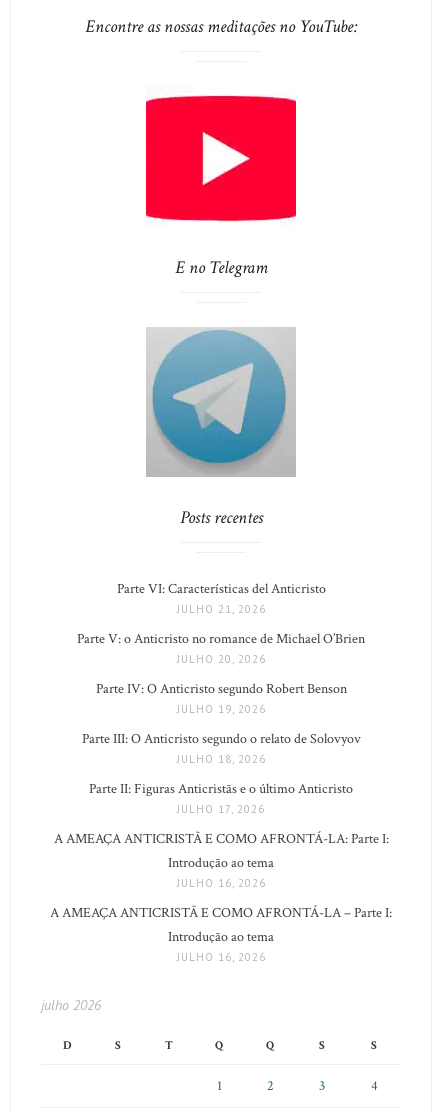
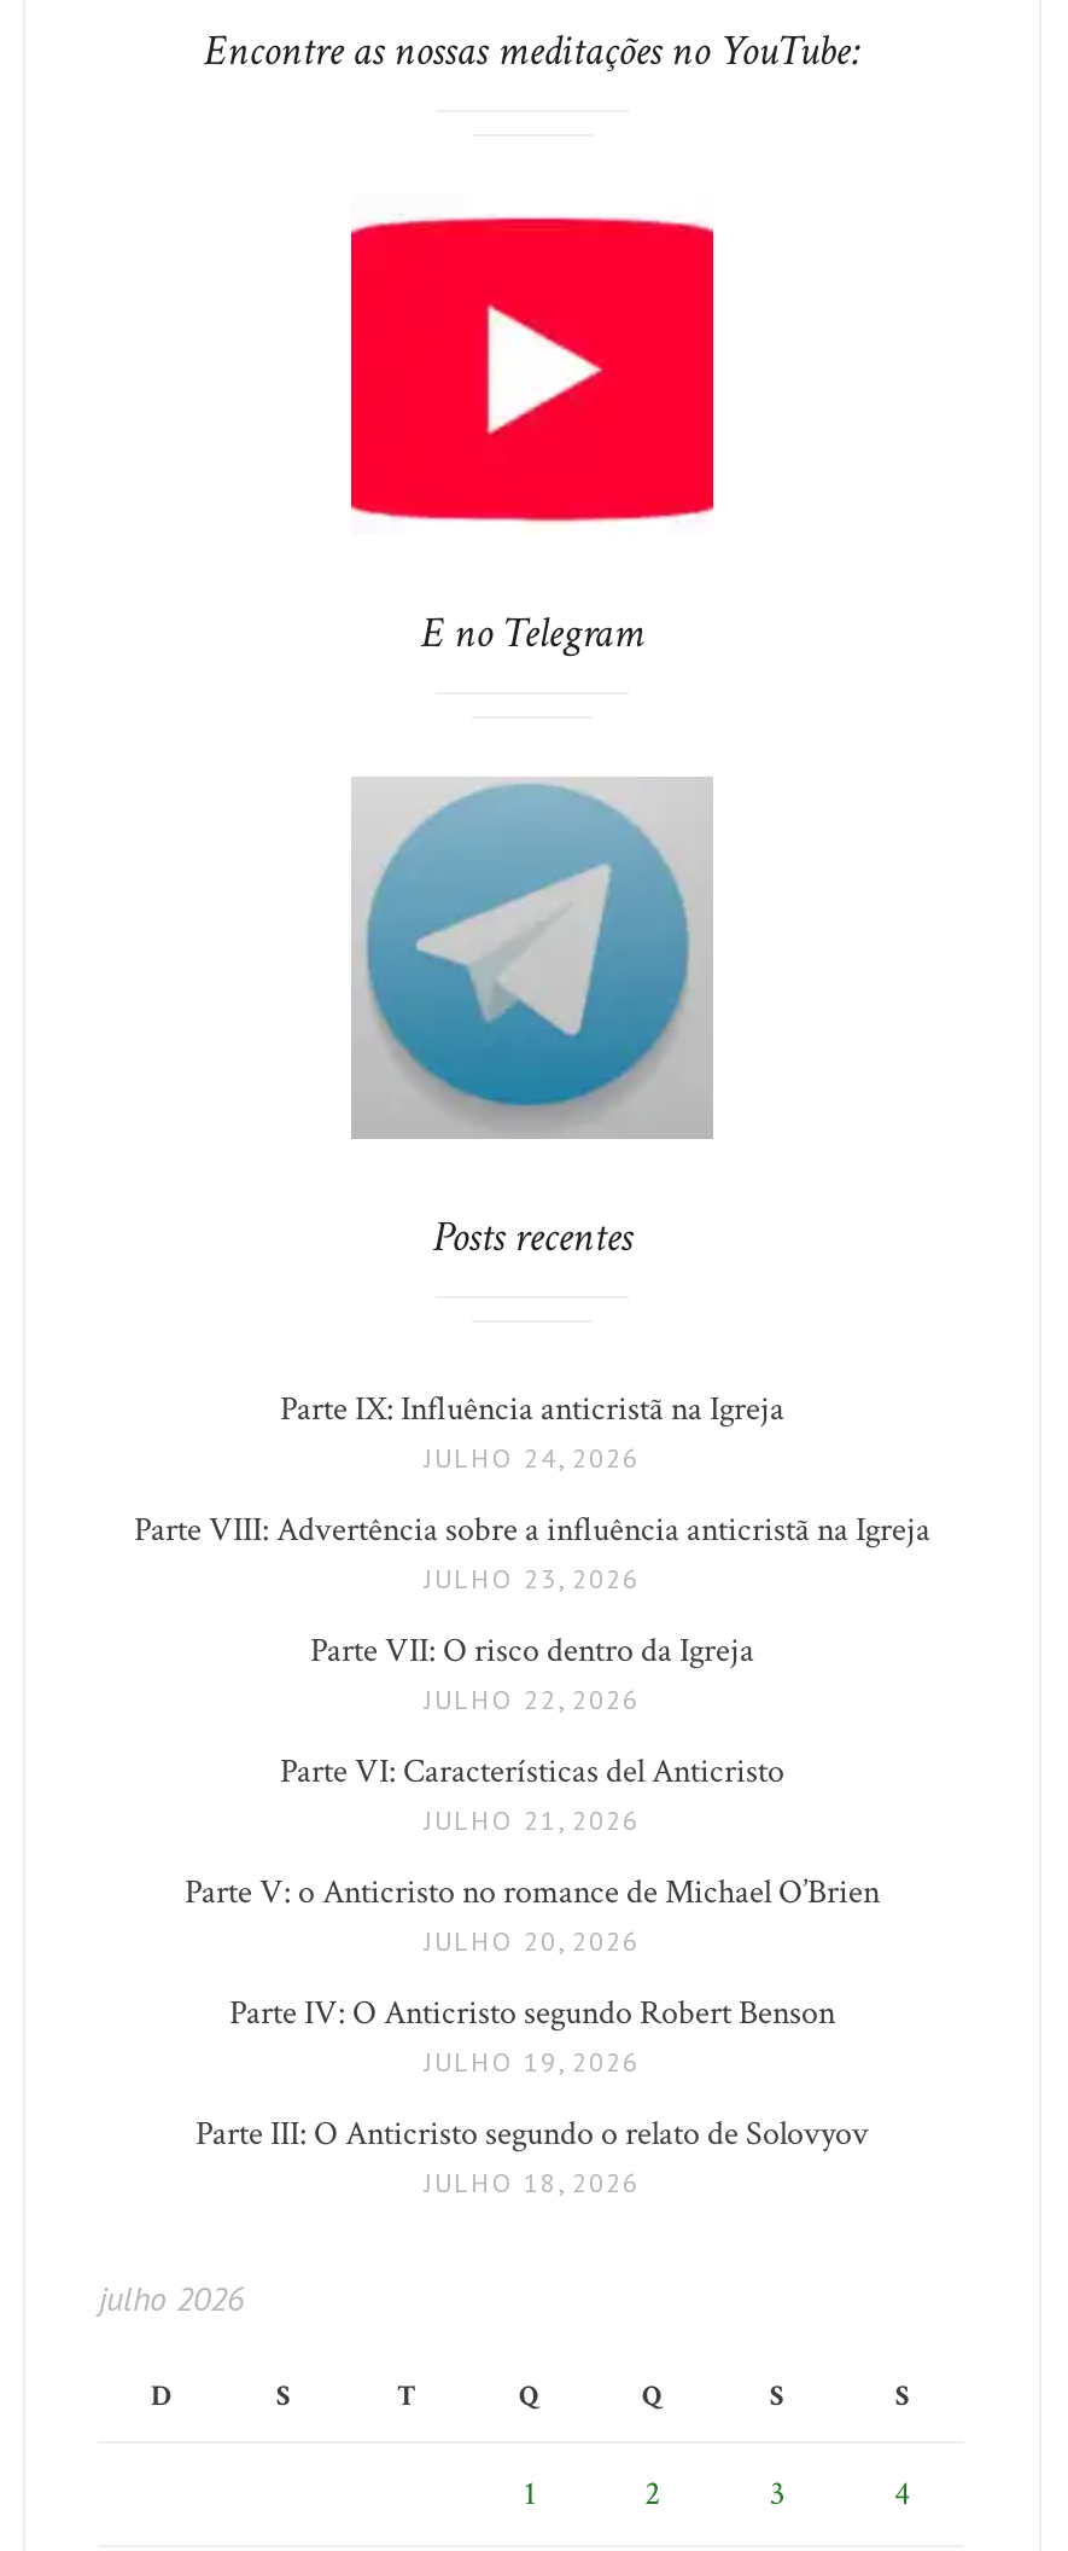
none -> [134,1387,930,1715] Parte IX: Influência anticristã na Igreja | JULHO 24, 2026 | Parte VIII: Advertência sobre a influência anticristã na Igreja | JULHO 23, 2026 | Parte VII: O risco dentro da Igreja | JULHO 22, 2026
moved [77,580,365,766] -> [185,1749,880,2198]: Parte VI: Características del Anticristo | JULHO 21, 2026 | Parte V: o Anticristo no romance de Michael O’Brien | JULHO 20, 2026 | Parte IV: O Anticristo segundo Robert Benson | JULHO 19, 2026 | Parte III: O Anticristo segundo o relato de Solovyov | JULHO 18, 2026
[50,780,392,964] Parte II: Figuras Anticristãs e o último Anticristo | JULHO 17, 2026 | A AMEAÇA ANTICRISTÃ E COMO AFRONTÁ-LA: Parte I: | Introdução ao tema | JULHO 16, 2026 | A AMEAÇA ANTICRISTÃ E COMO AFRONTÁ-LA – Parte I: | Introdução ao tema | JULHO 16, 2026 -> none

